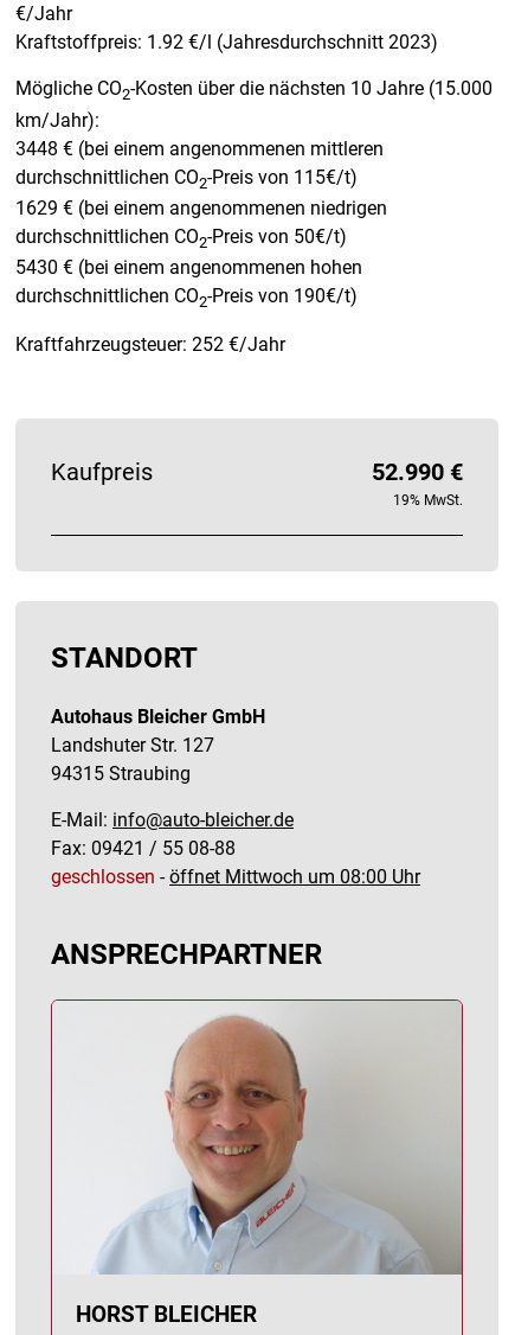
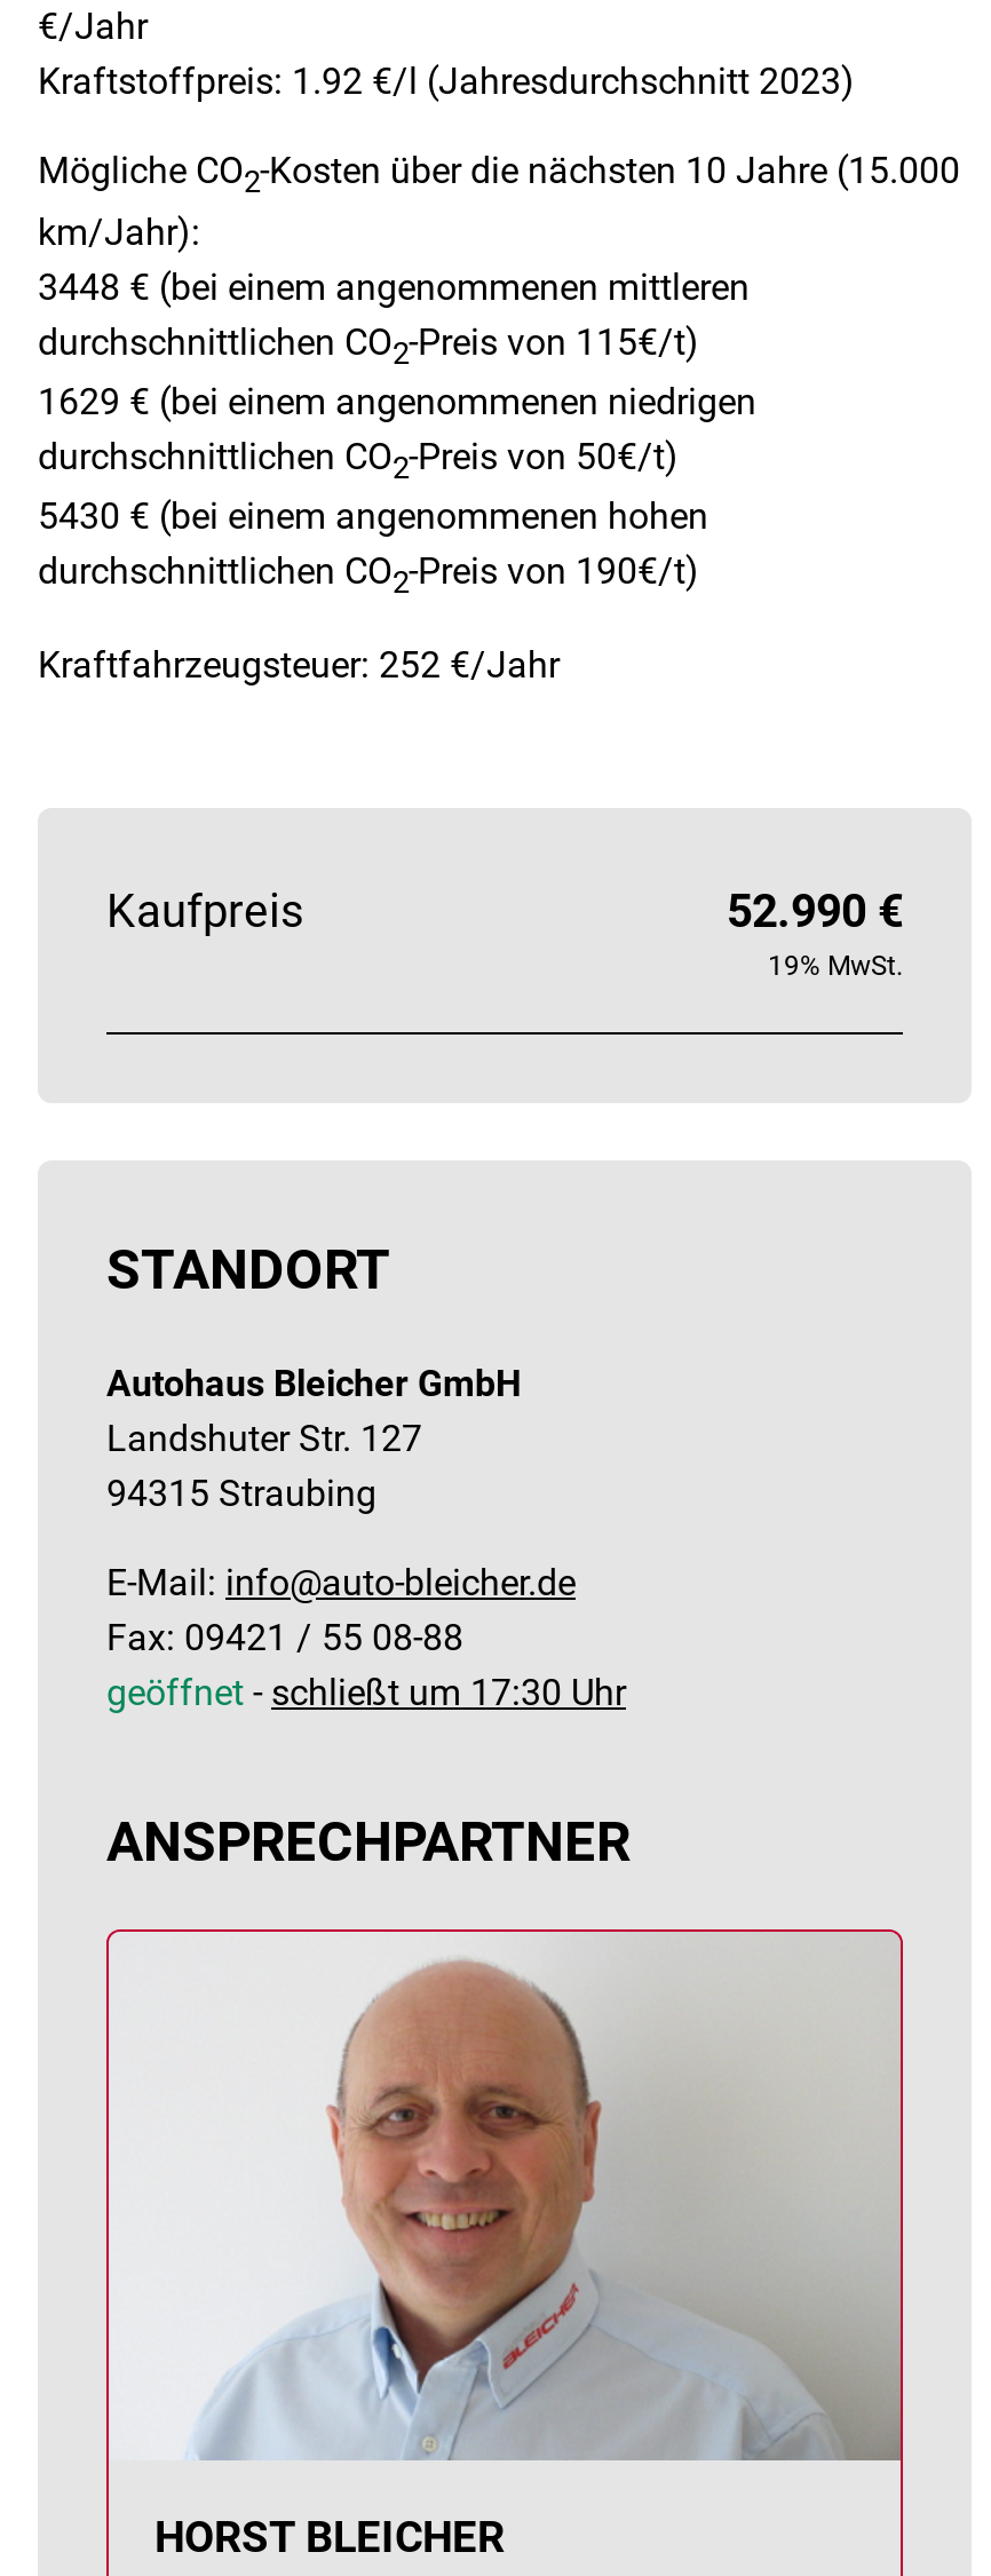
[51,866,420,888] geschlossen - öffnet Mittwoch um 08:00 Uhr -> [106,1671,626,1715] geöffnet - schließt um 17:30 Uhr

